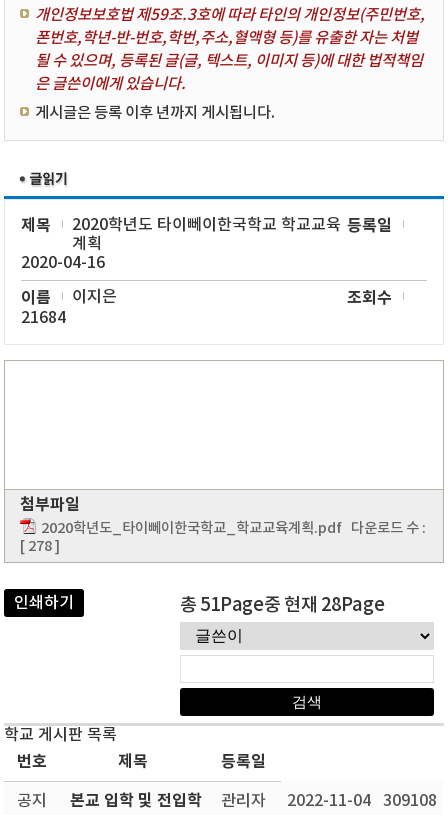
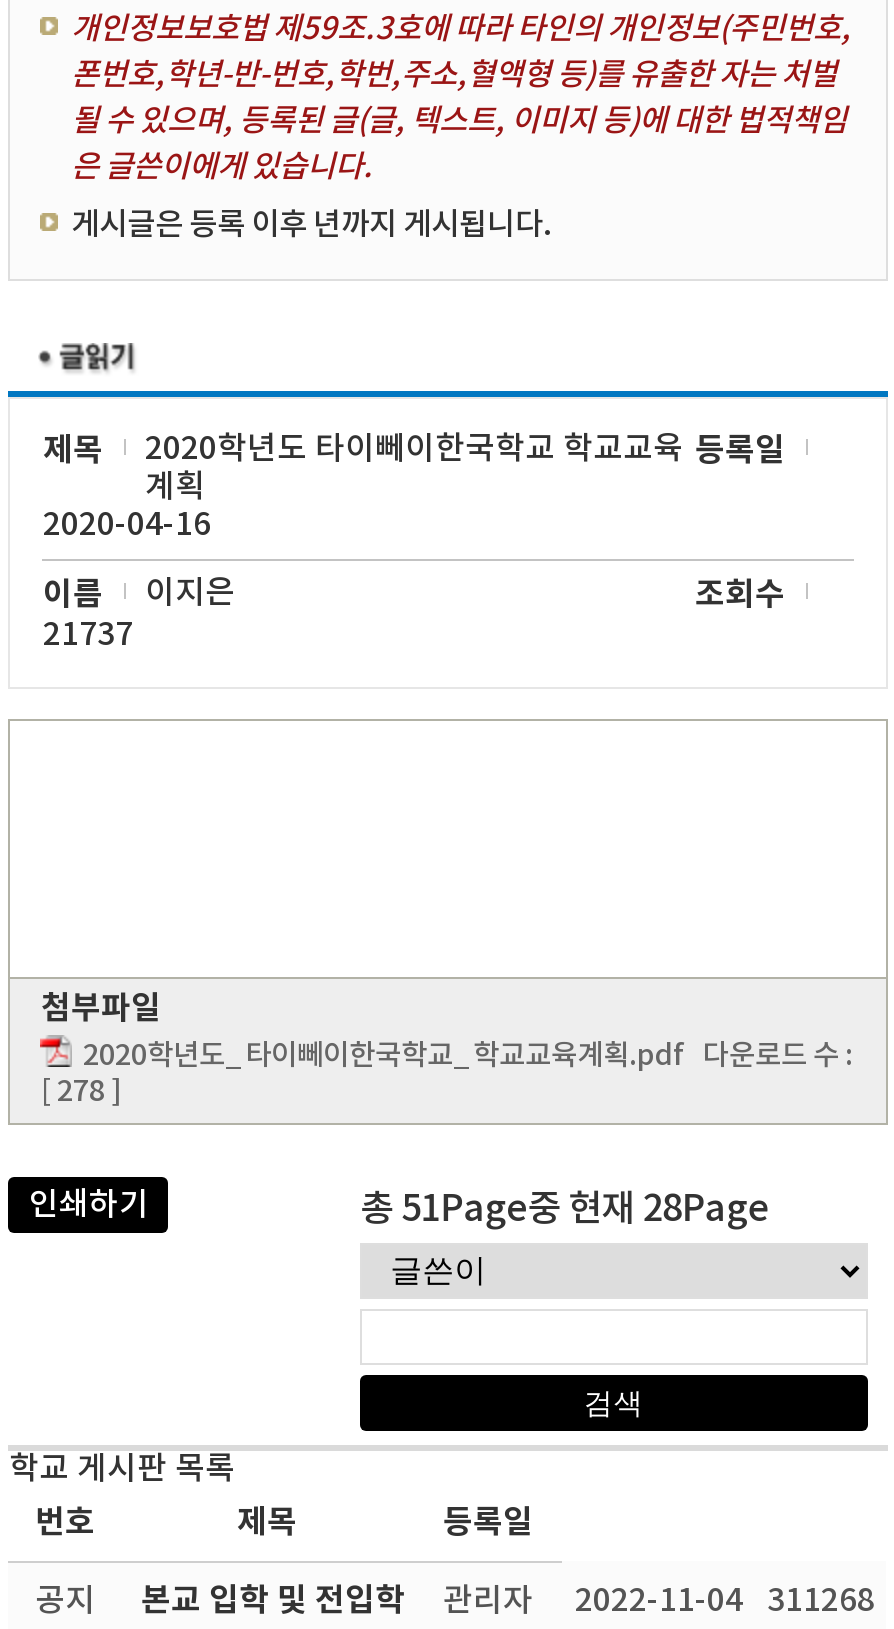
[21,309,66,327] 21684 -> [43,617,133,653] 21737
[17,791,437,811] 공지 본교 입학 및 전입학 관리자 2022-11-04 309108 -> [35,1581,875,1621] 공지 본교 입학 및 전입학 관리자 2022-11-04 311268

